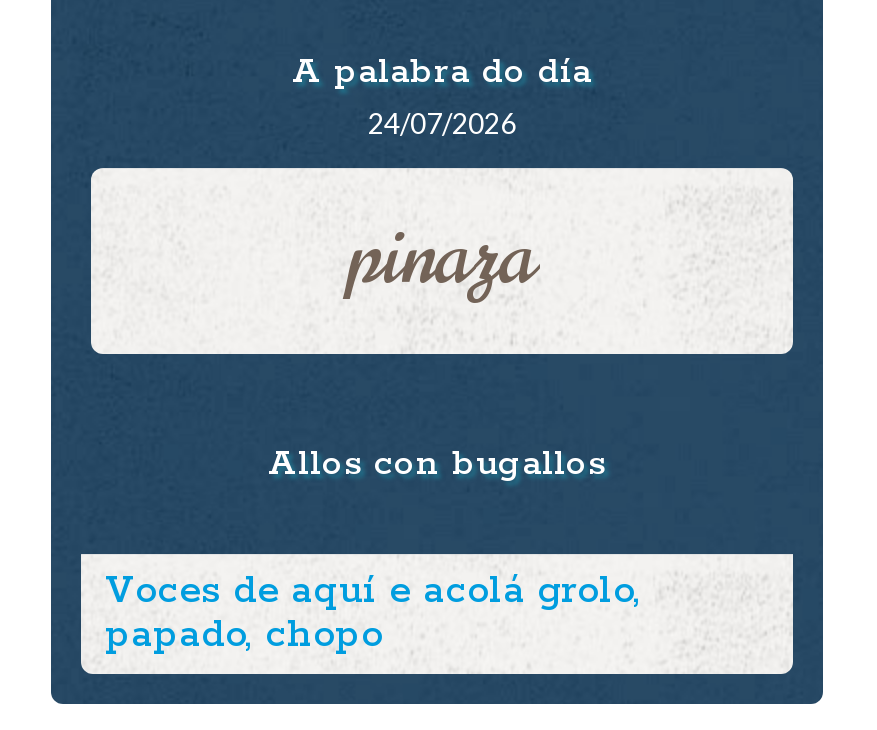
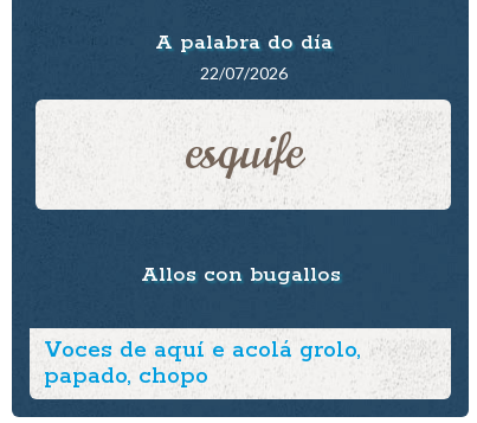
[368,106,516,140] 24/07/2026 -> [199,63,287,83] 22/07/2026
[349,200,535,312] pinaza -> [184,118,302,185] esquife

